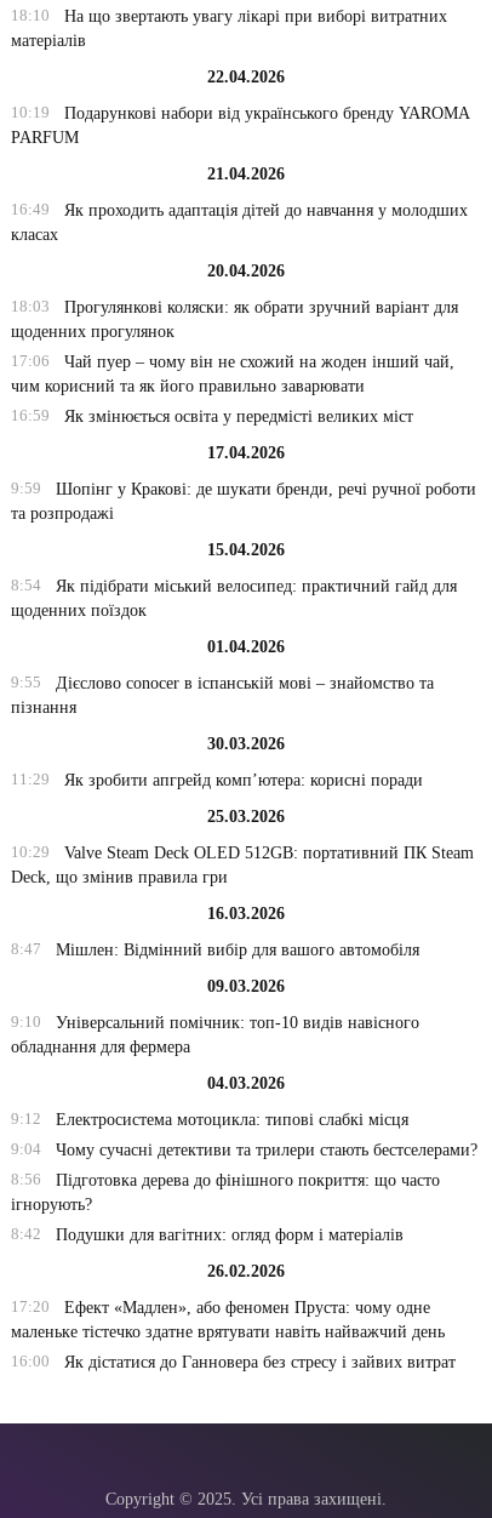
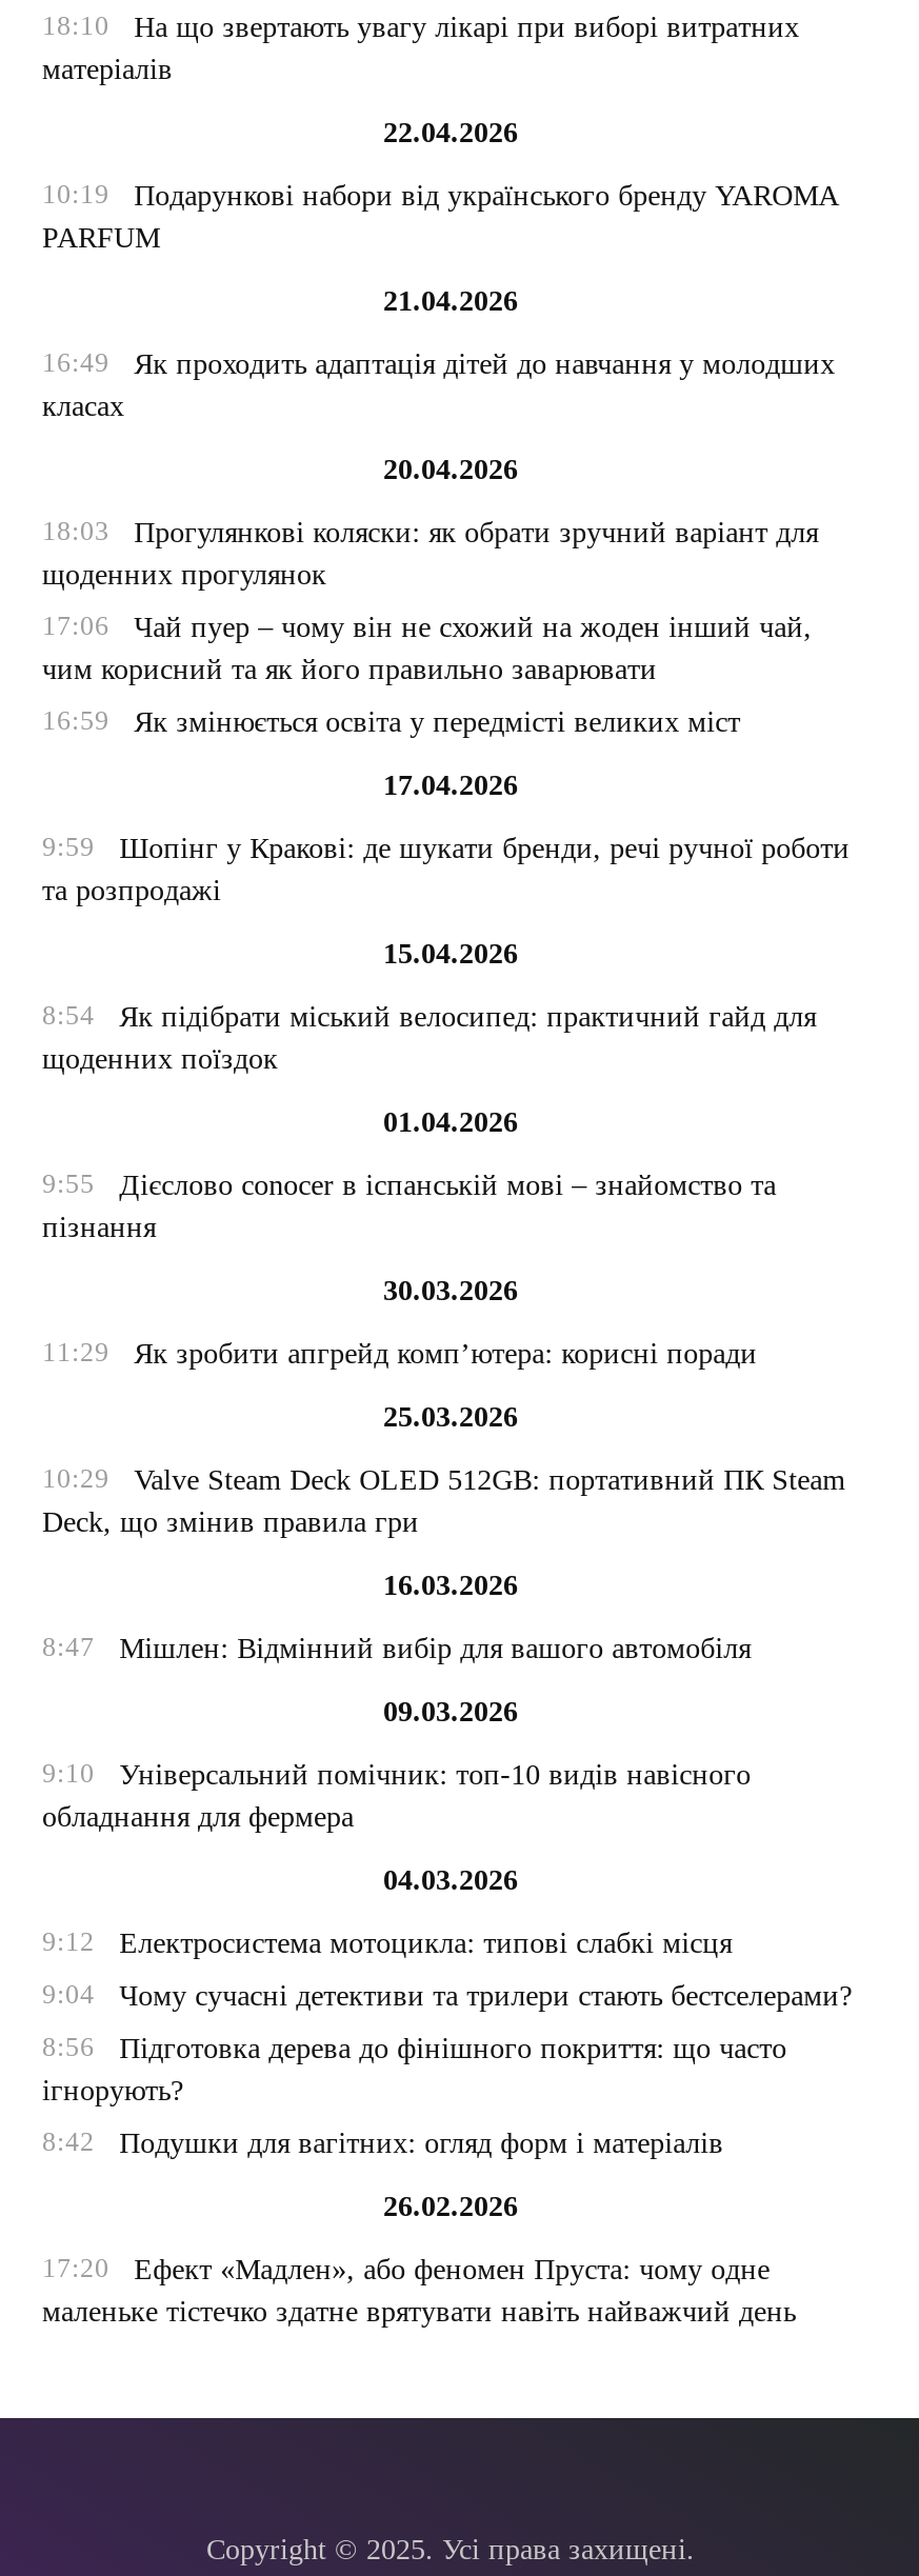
[11,1352,455,1372] 16:00 | Як дістатися до Ганновера без стресу і зайвих витрат -> none

